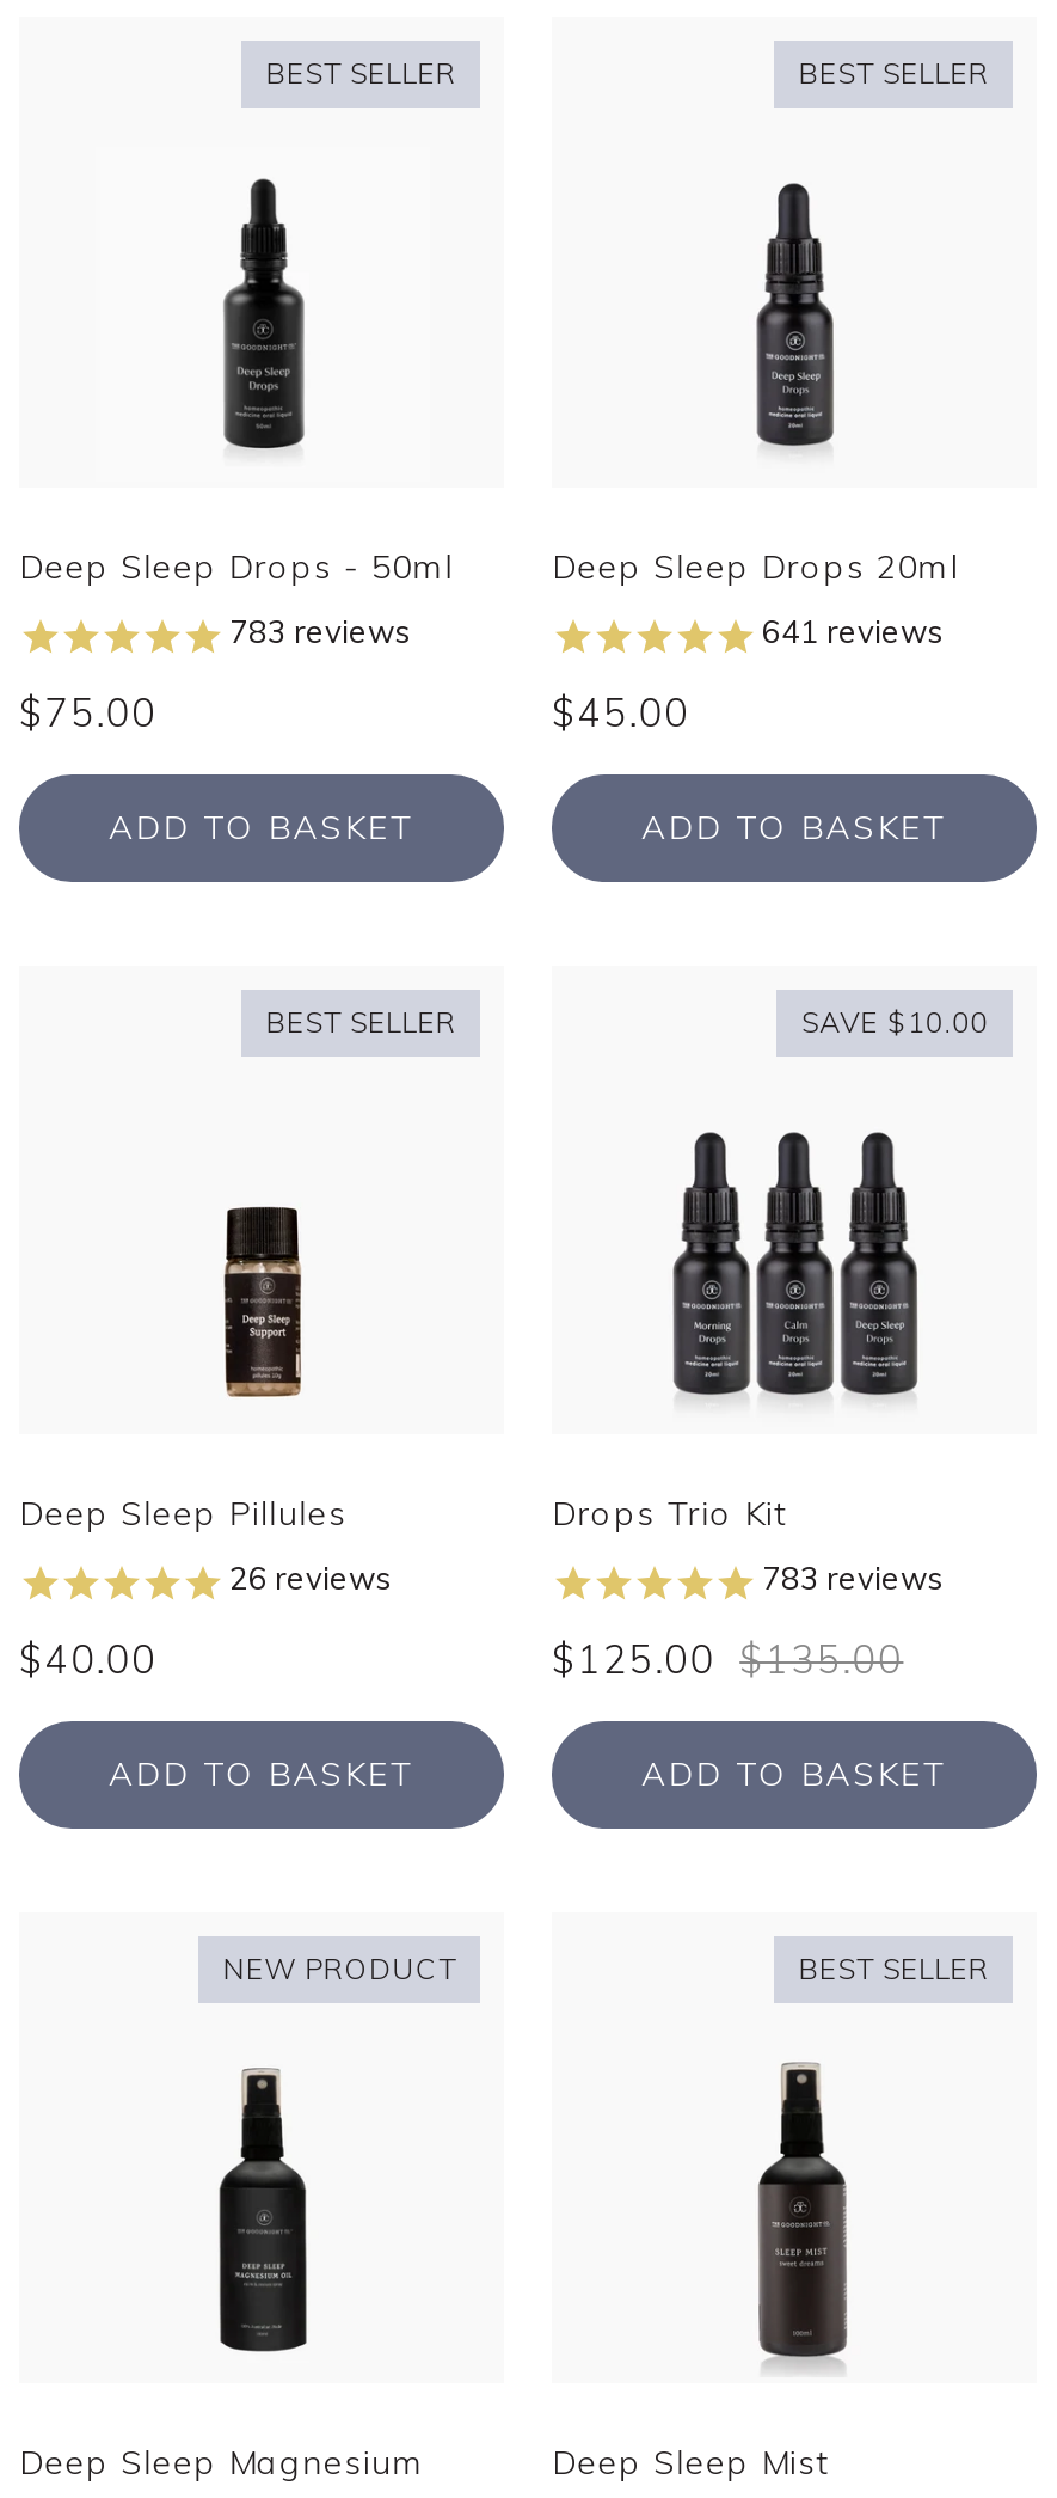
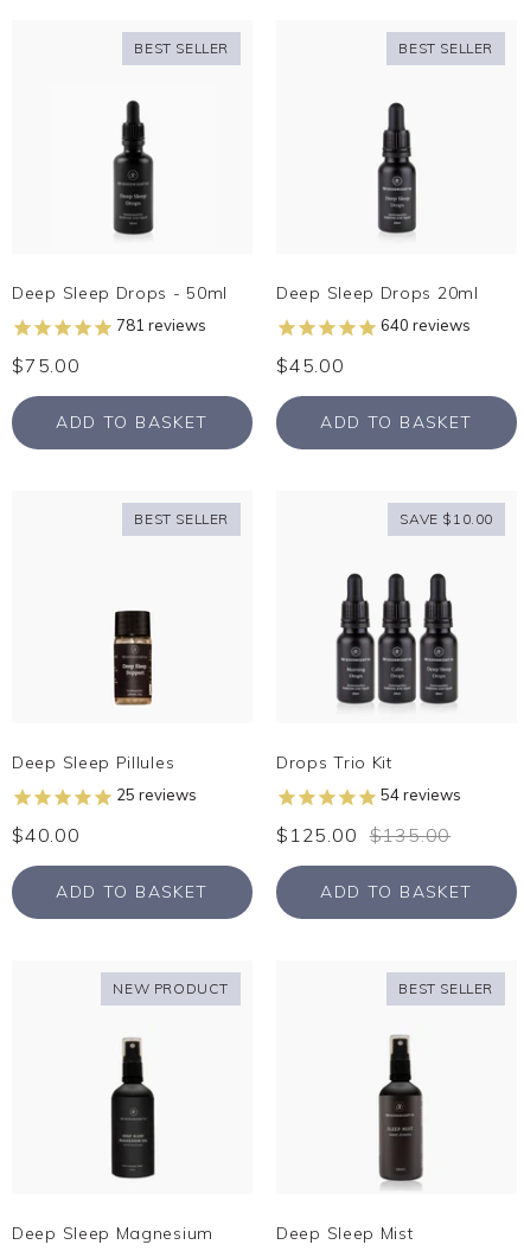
[229,611,411,650] 783 reviews -> [116,315,206,334] 781 reviews
[762,611,944,650] 641 reviews -> [381,315,471,334] 640 reviews
[229,1559,392,1598] 26 reviews -> [116,785,197,804] 25 reviews
[762,1559,944,1598] 783 reviews -> [381,785,461,804] 54 reviews

